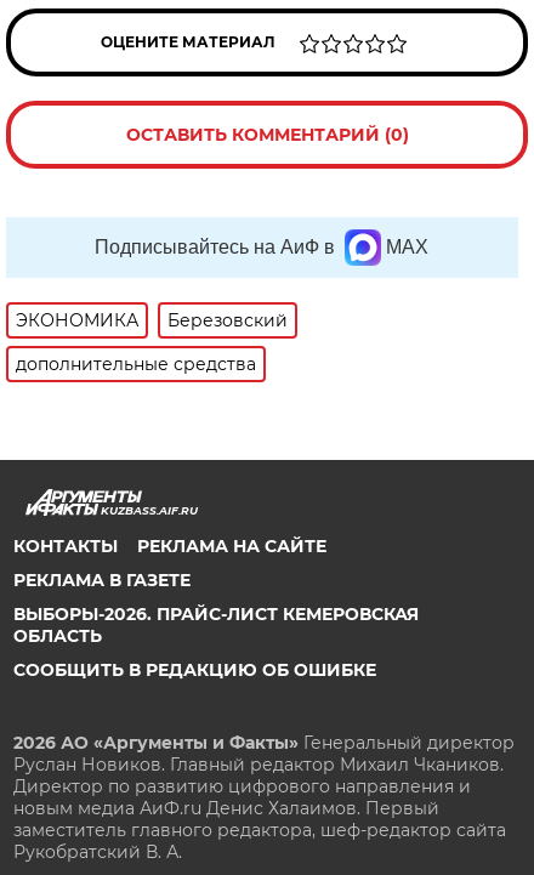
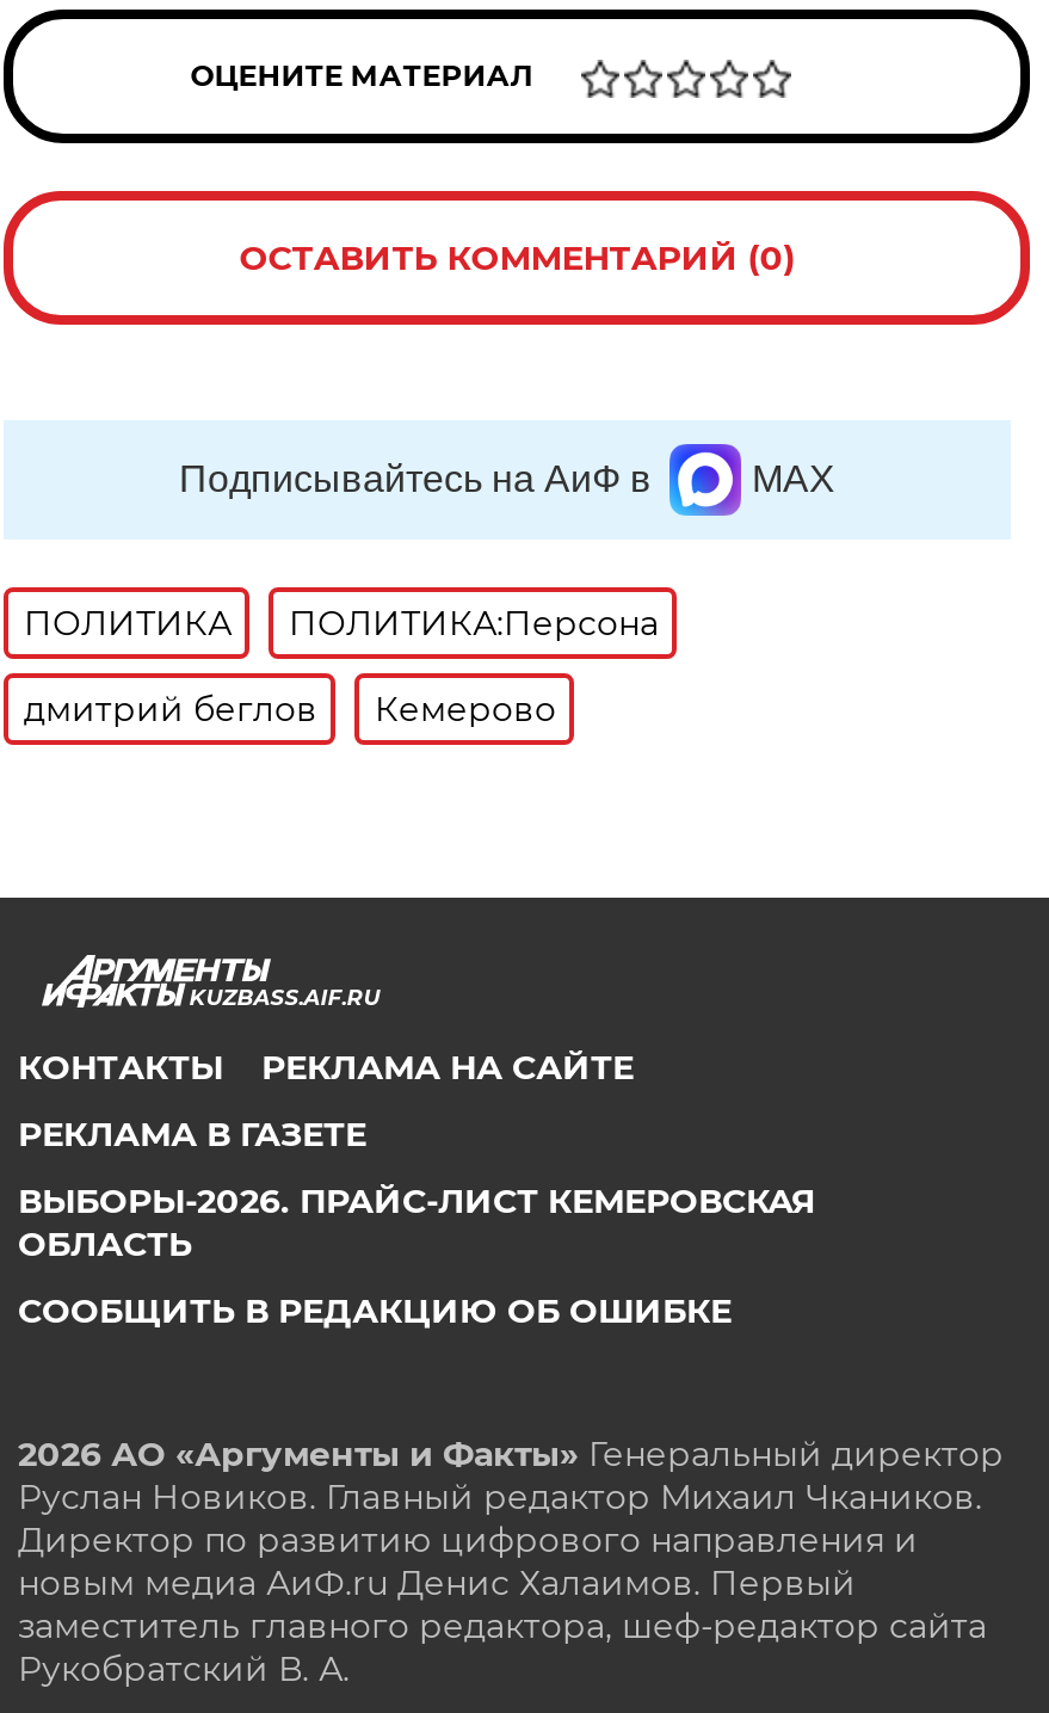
[16,309,288,331] ЭКОНОМИКА | Березовский -> [24,601,659,644] ПОЛИТИКА | ПОЛИТИКА:Персона
[16,353,257,375] дополнительные средства -> [24,687,556,730] дмитрий беглов | Кемерово

